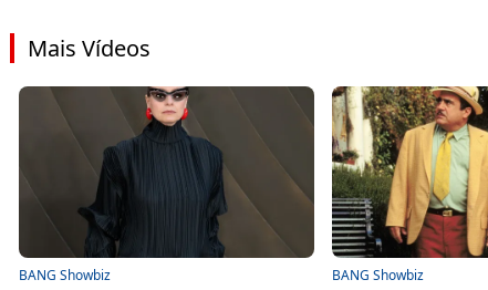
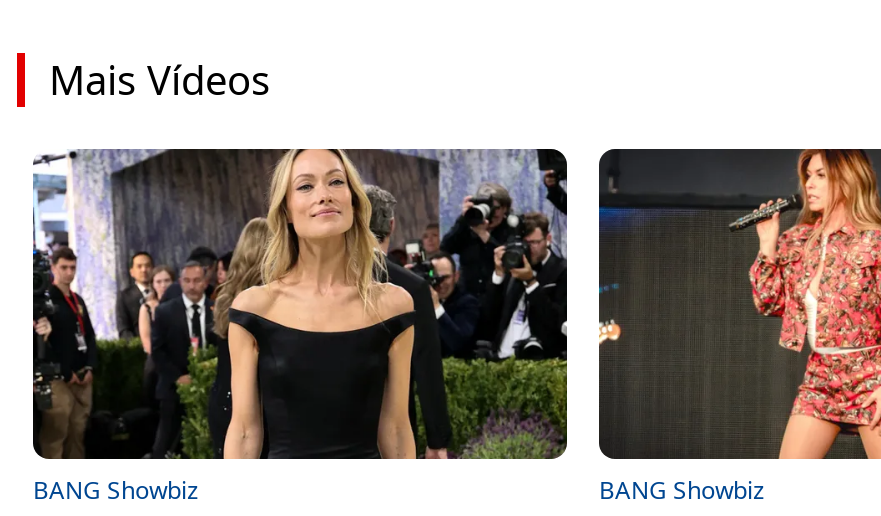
[18,85,314,259] [image] -> [31,147,567,461] [image]
[331,85,485,259] [image] -> [597,147,875,461] [image]

